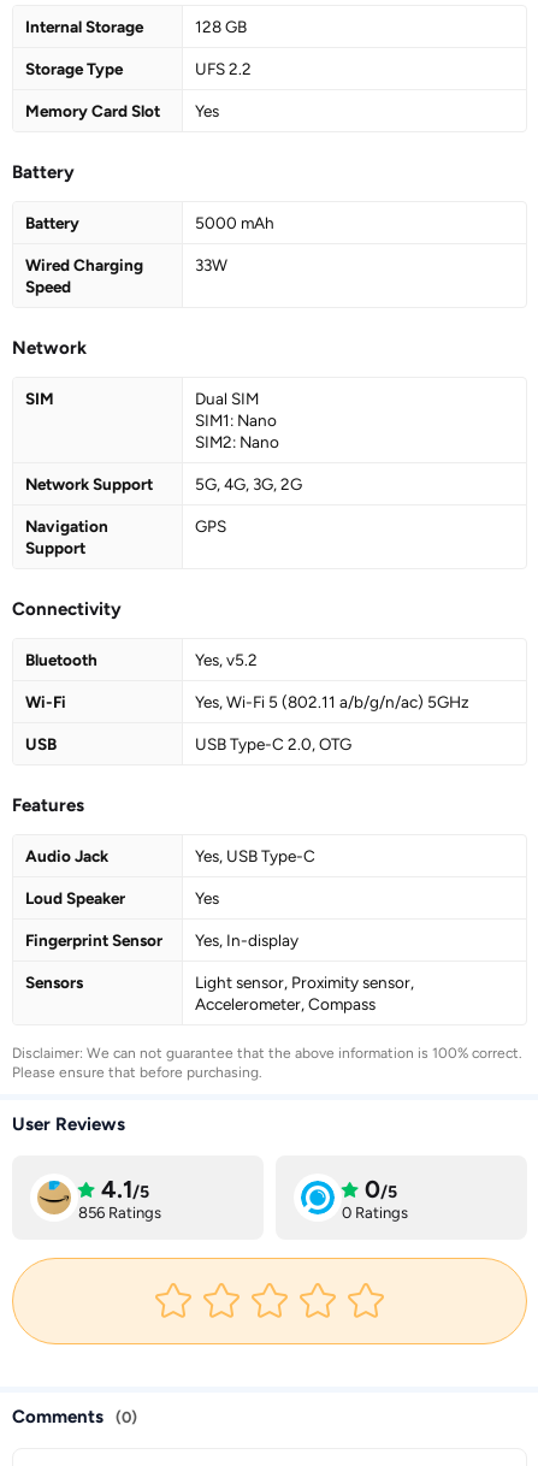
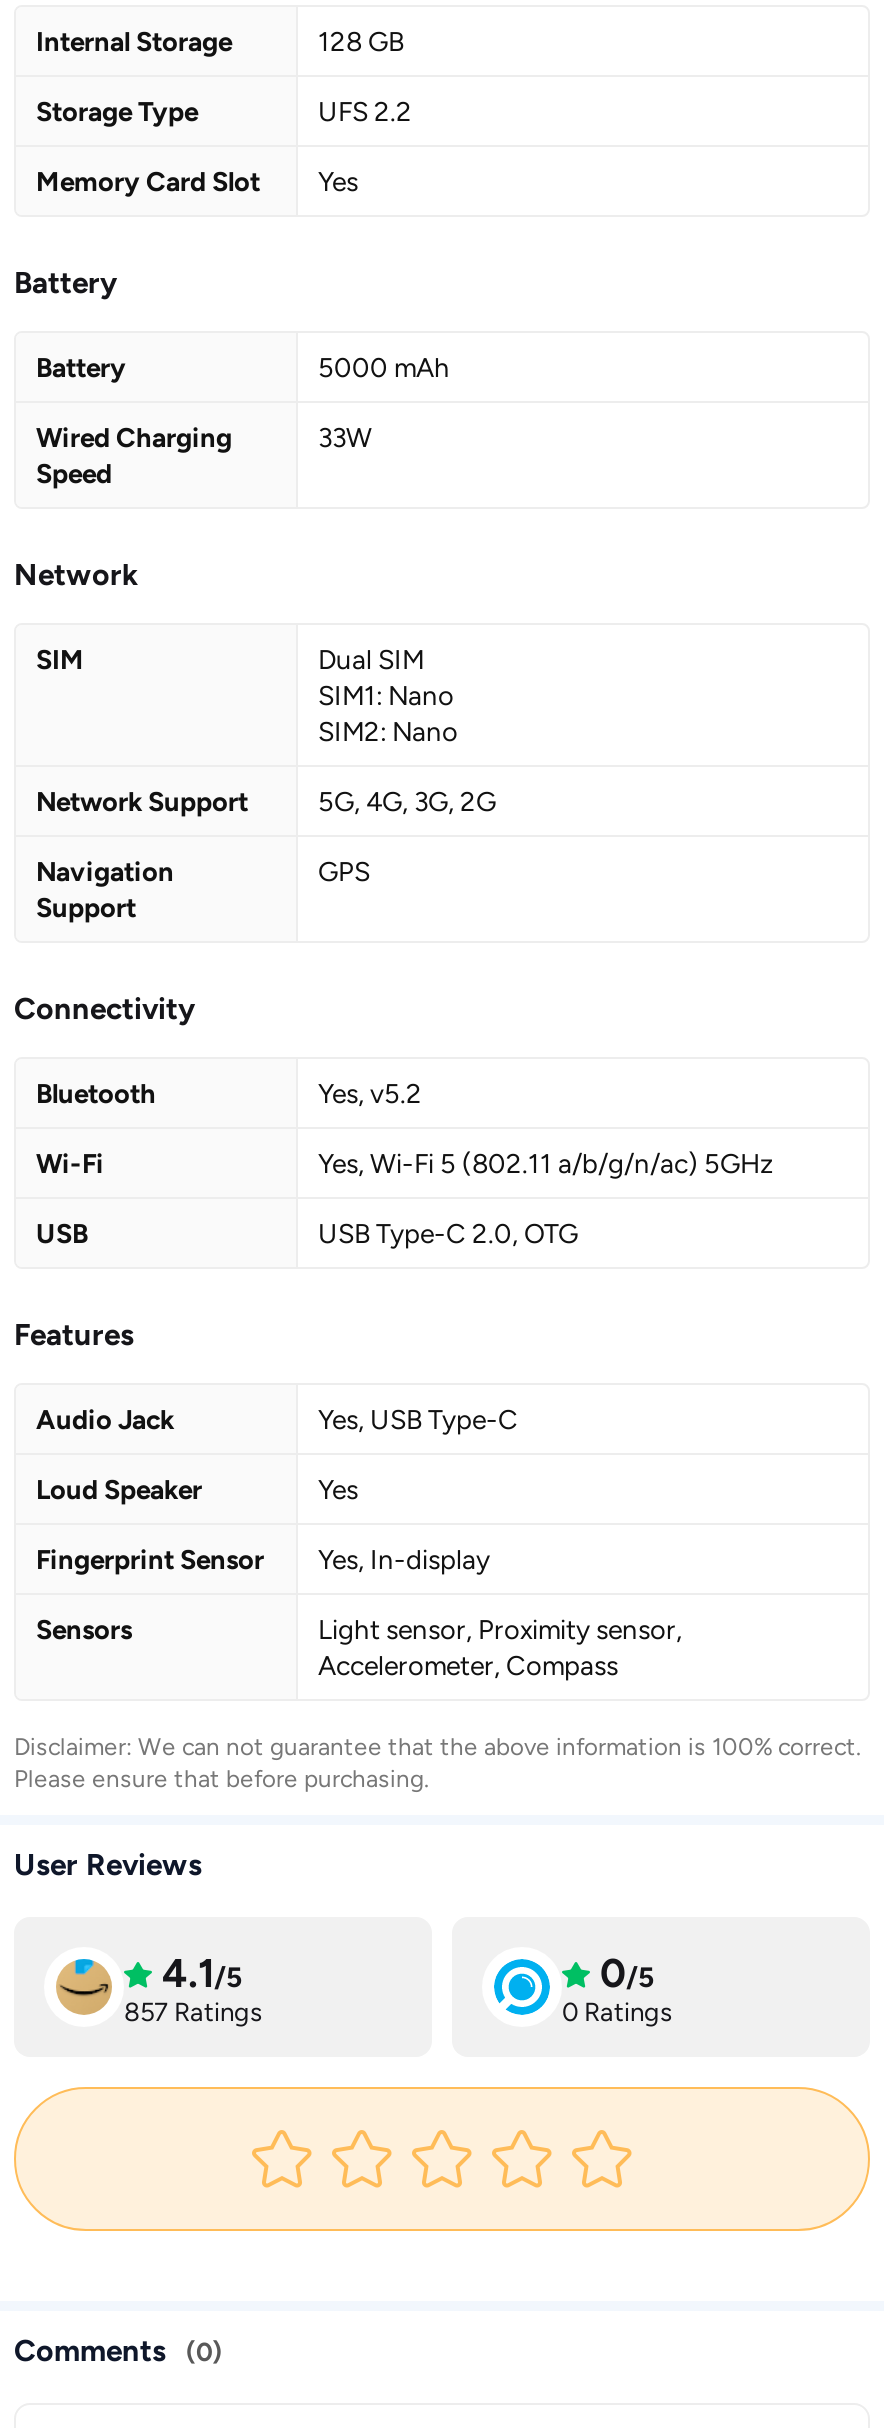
[78,1203,161,1221] 856 Ratings -> [124,1996,262,2026] 857 Ratings

